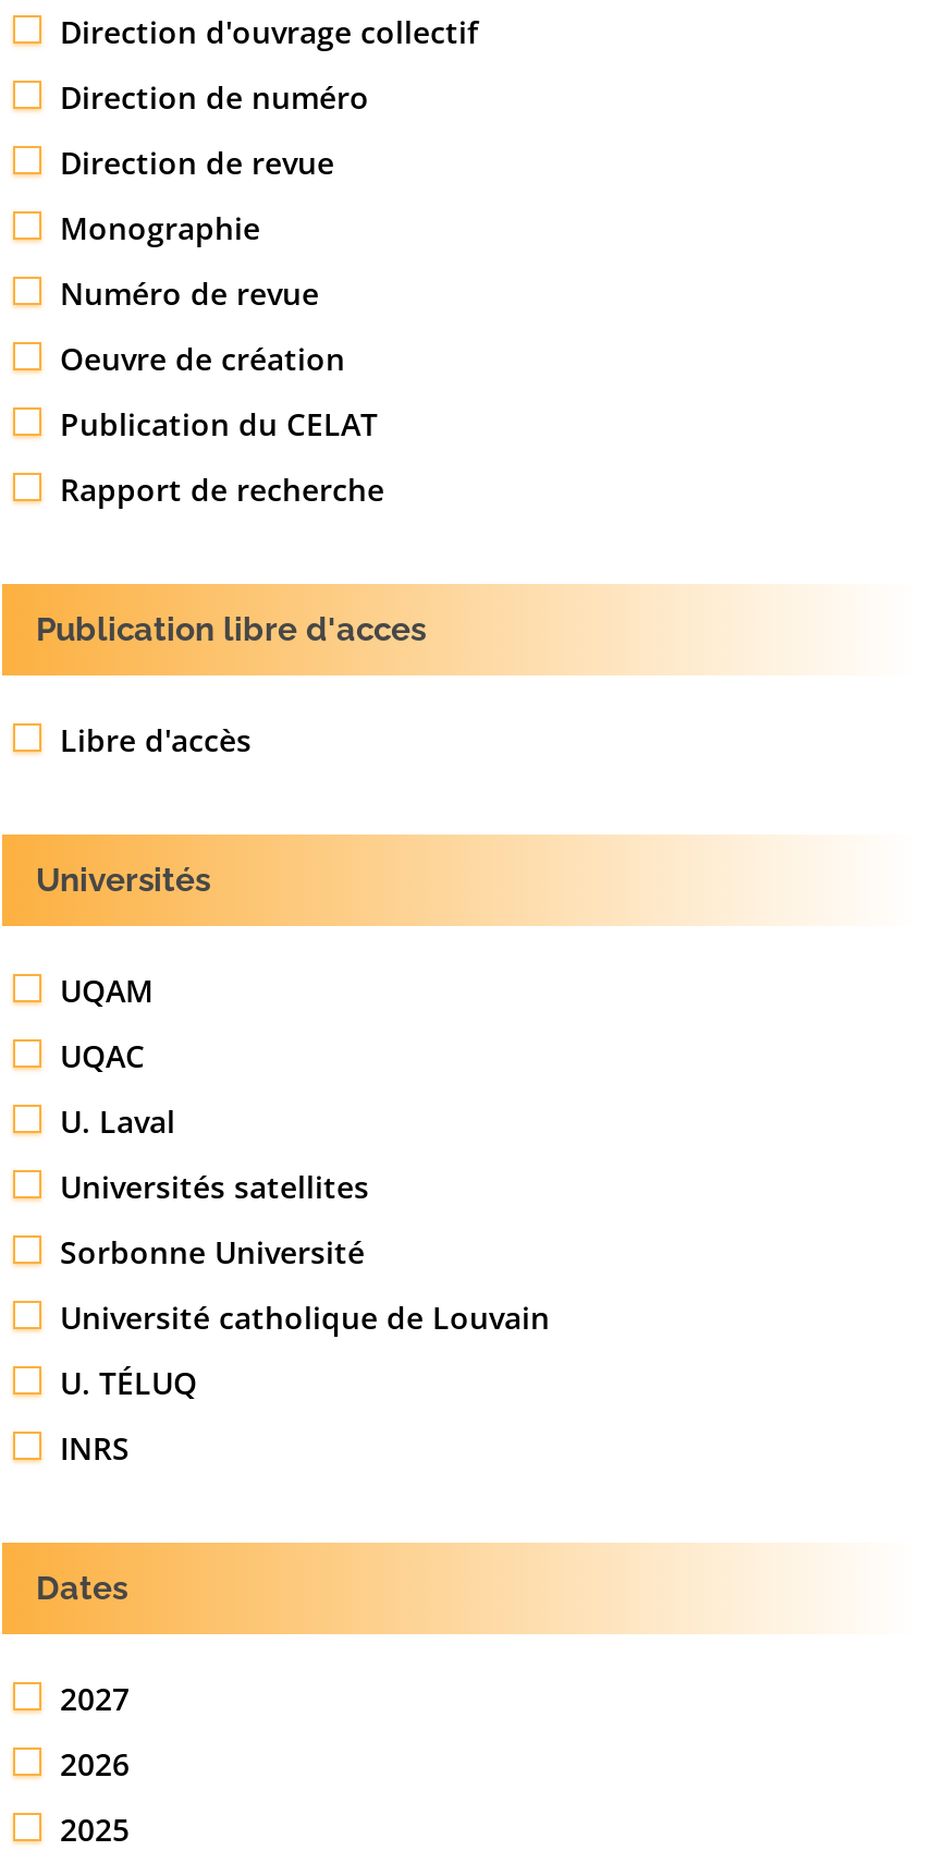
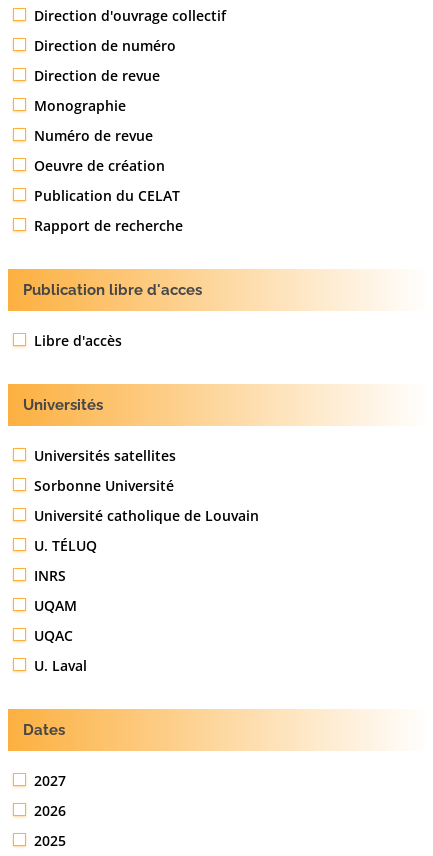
moved [60,970,175,1142] -> [34,596,87,675]: UQAM | UQAC | U. Laval
moved [60,1166,550,1469] -> [34,446,259,585]: Universités satellites | Sorbonne Université | Université catholique de Louvain | U. TÉLUQ | INRS

